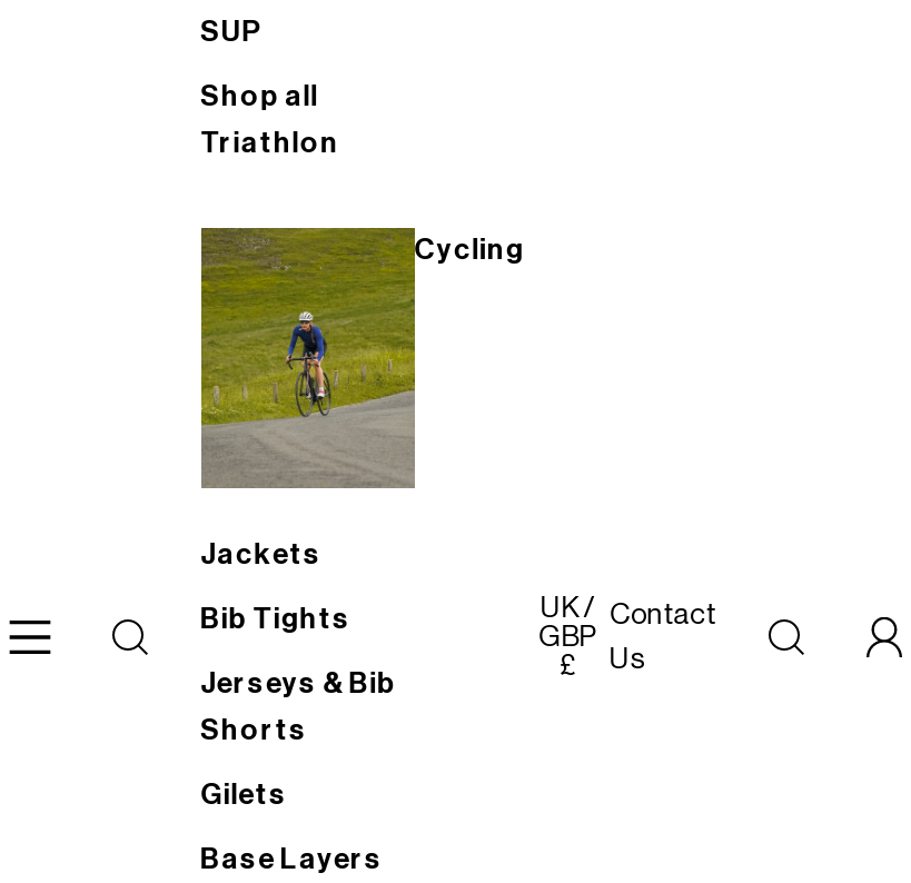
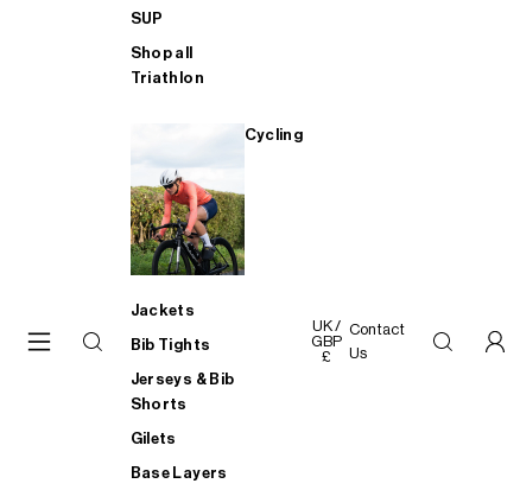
[199,226,417,490] [image] -> [129,123,245,276] [image]

